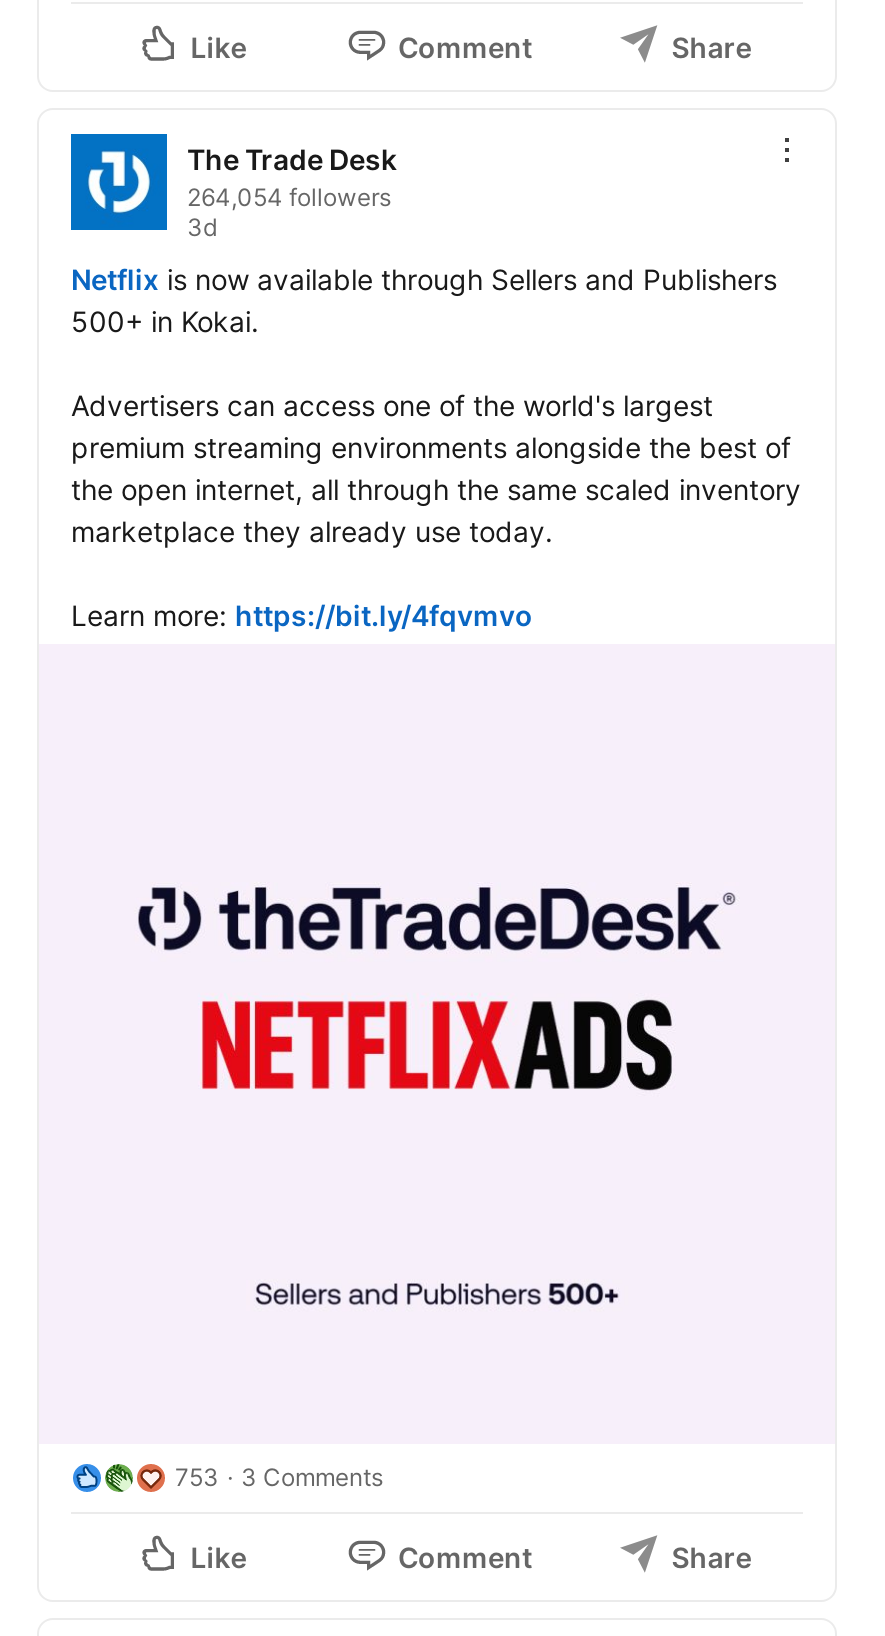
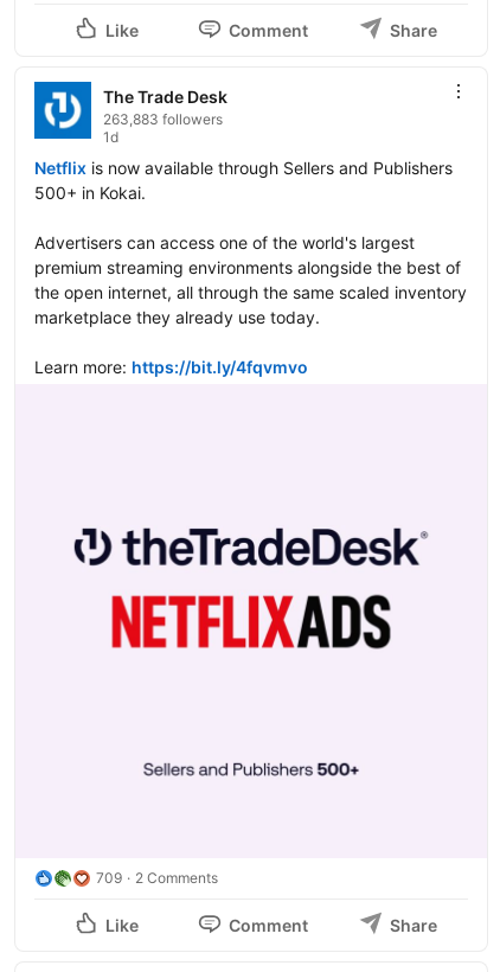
[187,183,391,243] 264,054 followers | 3d -> [103,111,223,146] 263,883 followers | 1d
[175,1463,219,1493] 753 -> [96,869,122,887] 709
[241,1463,383,1493] 3 Comments -> [135,869,218,887] 2 Comments

